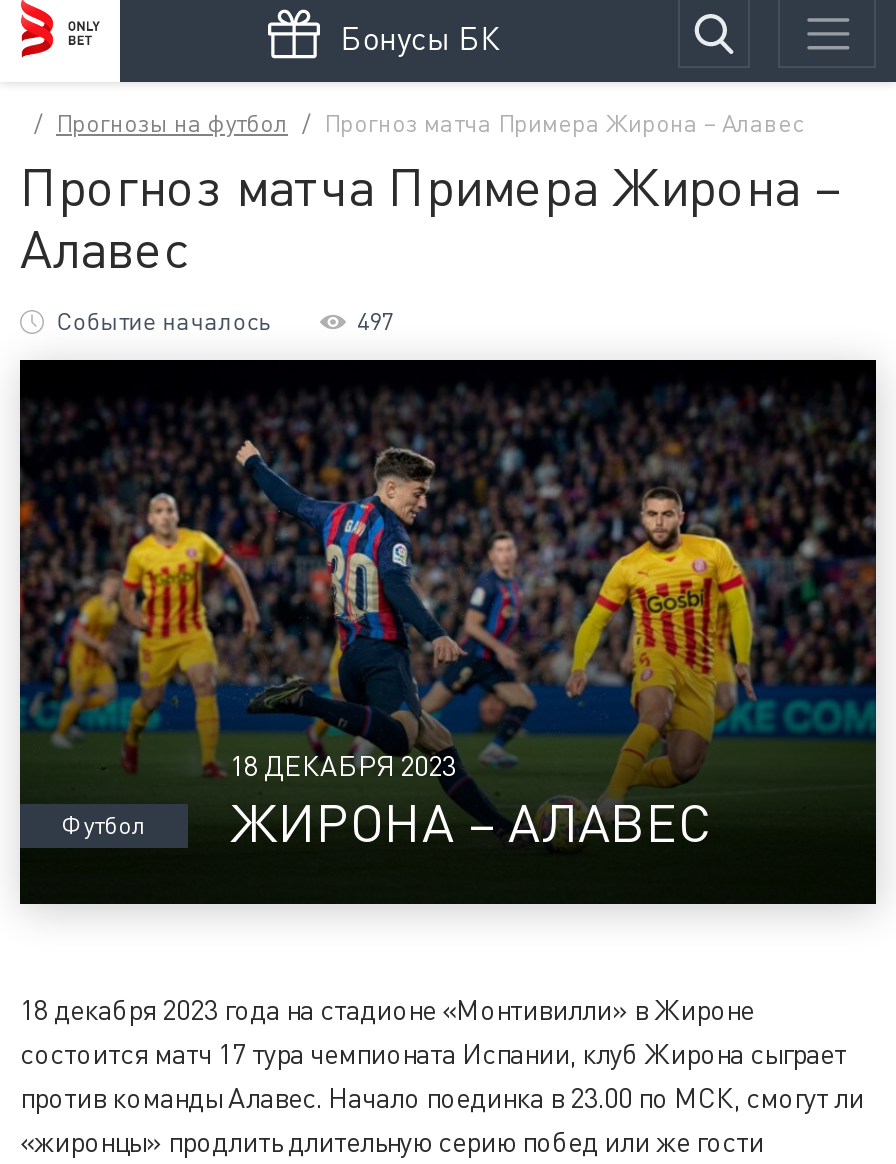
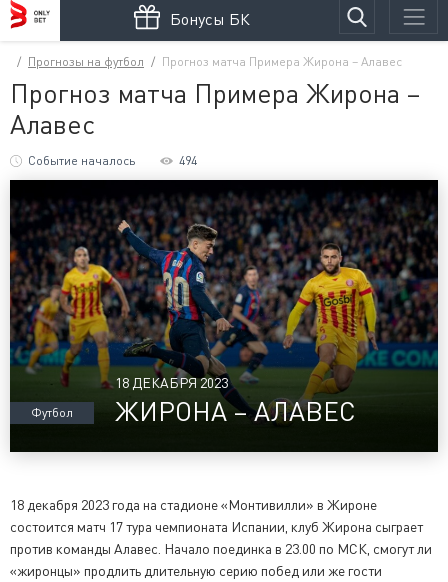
[357,306,393,336] 497 -> [178,153,196,168] 494

